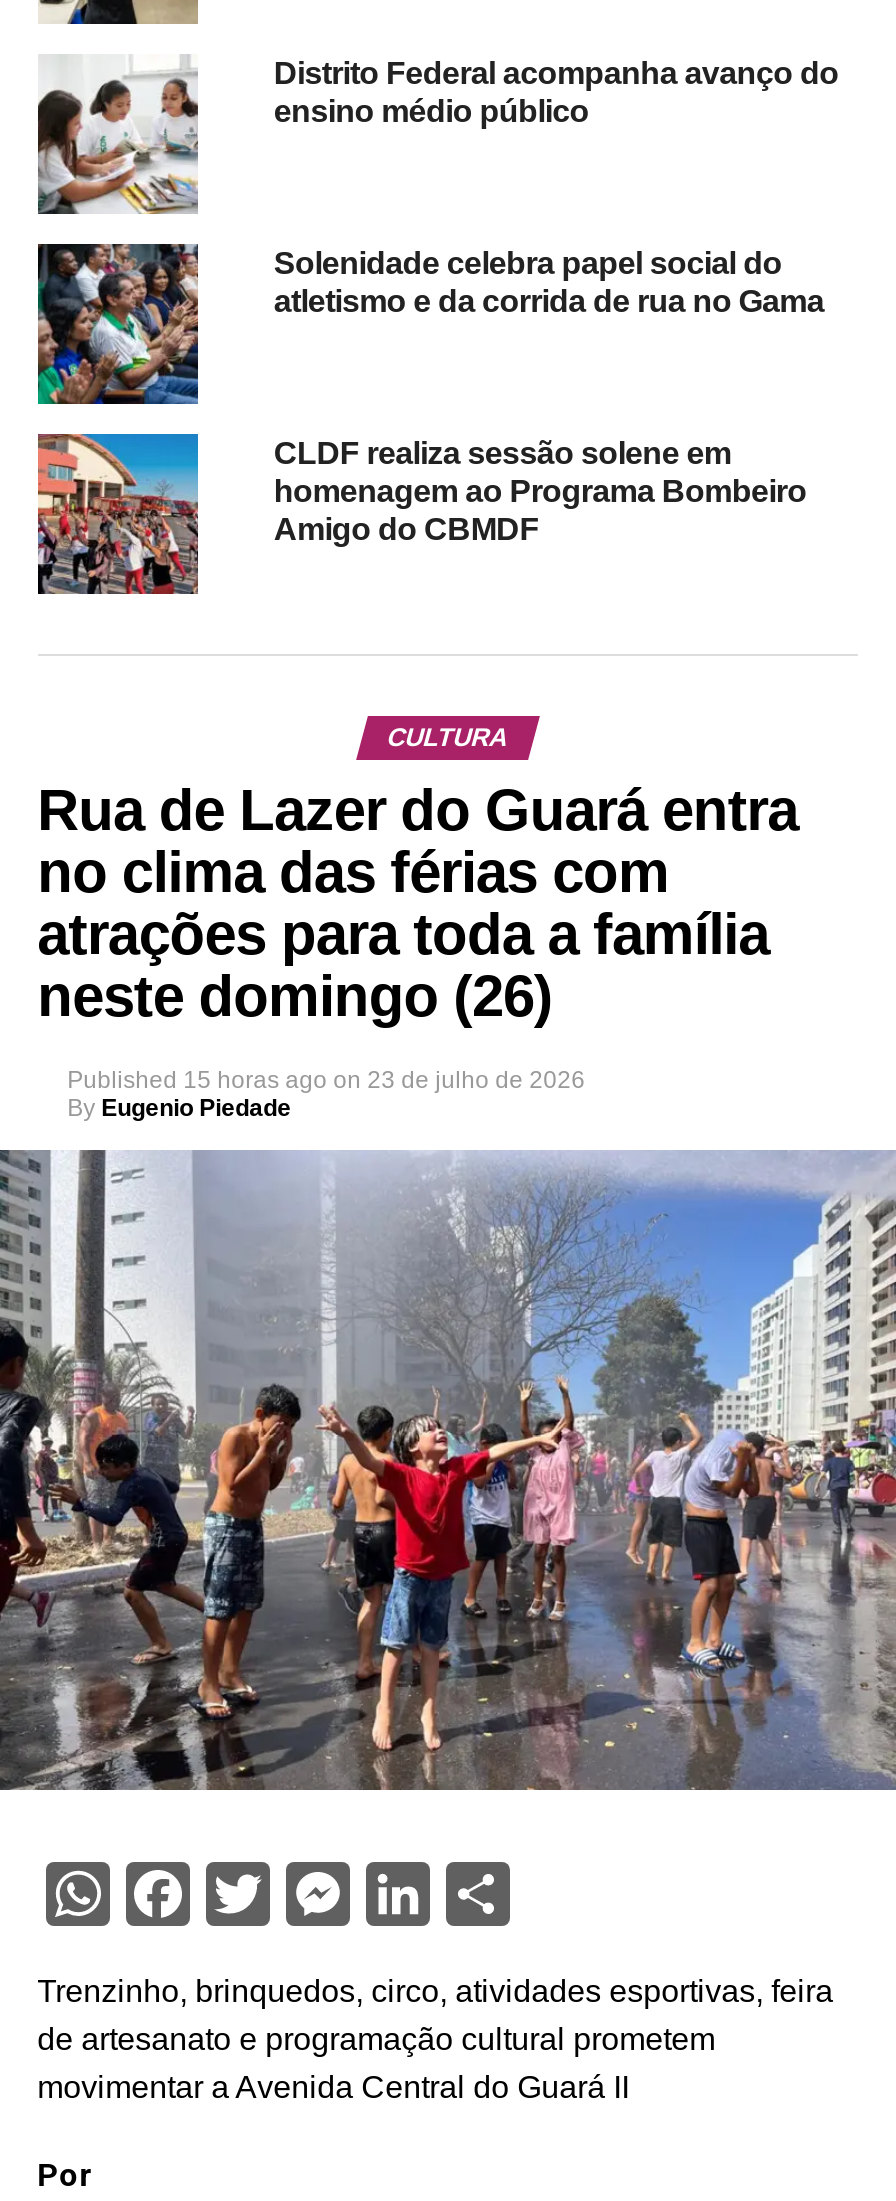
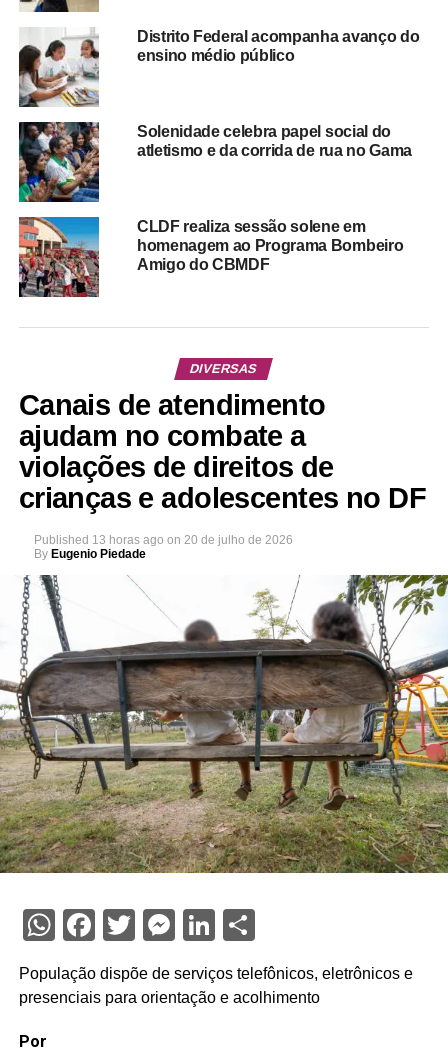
[37,721,798,1027] CULTURA | Rua de Lazer do Guará entra | no clima das férias com | atrações para toda a família | neste domingo (26) -> [19,361,426,514] DIVERSAS | Canais de atendimento | ajudam no combate a | violações de direitos de | crianças e adolescentes no DF
[67,1065,585,1093] Published 15 horas ago on 23 de julho de 2026 -> [34,533,293,547] Published 13 horas ago on 20 de julho de 2026
[6,1148,890,1790] [image] -> [3,574,445,874] [image]
[37,1974,833,2104] Trenzinho, brinquedos, circo, atividades esportivas, feira | de artesanato e programação cultural prometem | movimentar a Avenida Central do Guará II -> [19,965,413,1006] População dispõe de serviços telefônicos, eletrônicos e | presenciais para orientação e acolhimento

